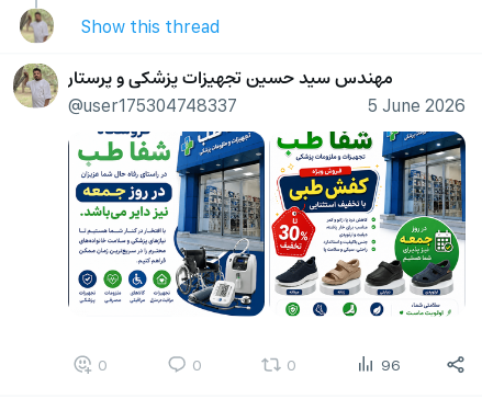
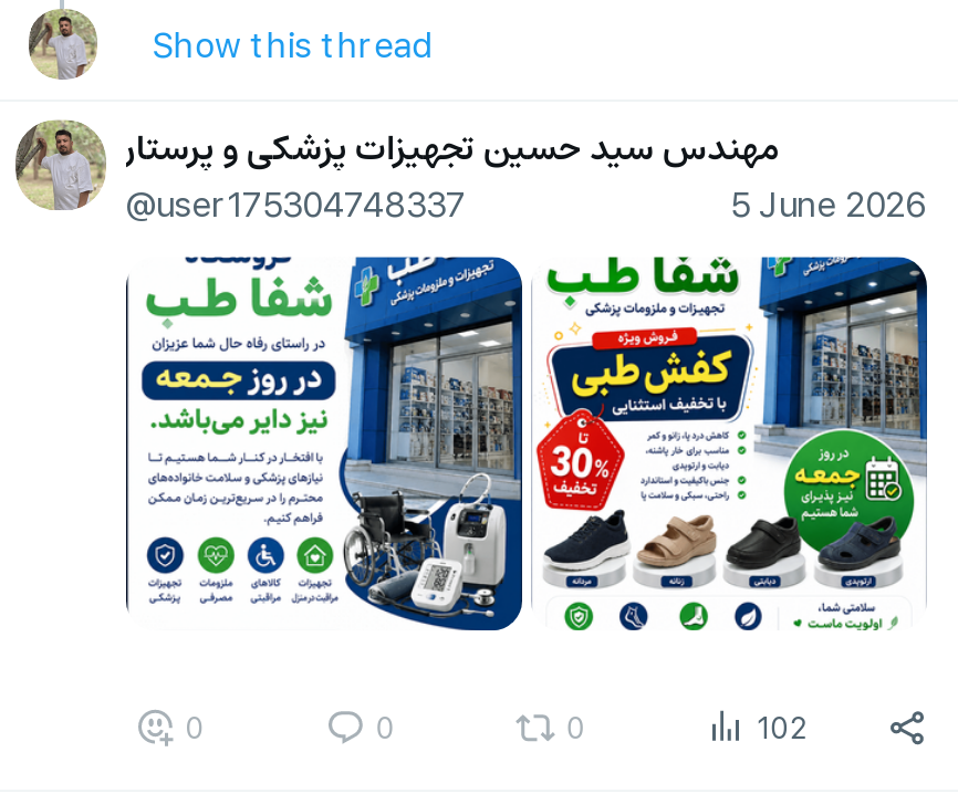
[381,353,401,374] 96 -> [756,705,807,747] 102

